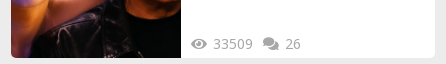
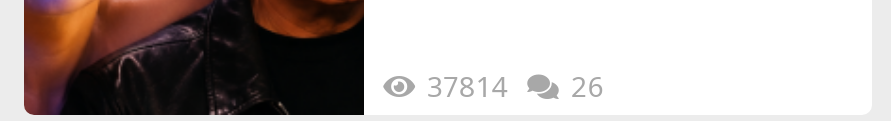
[209,34,301,53] 33509 26 -> [419,67,603,105] 37814 26

